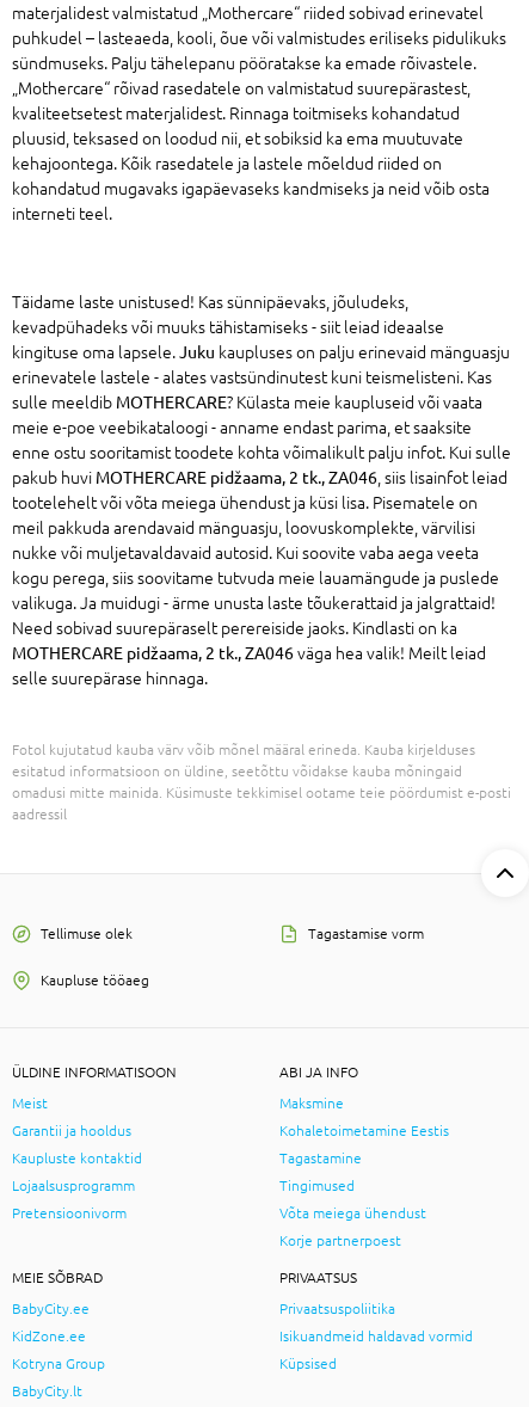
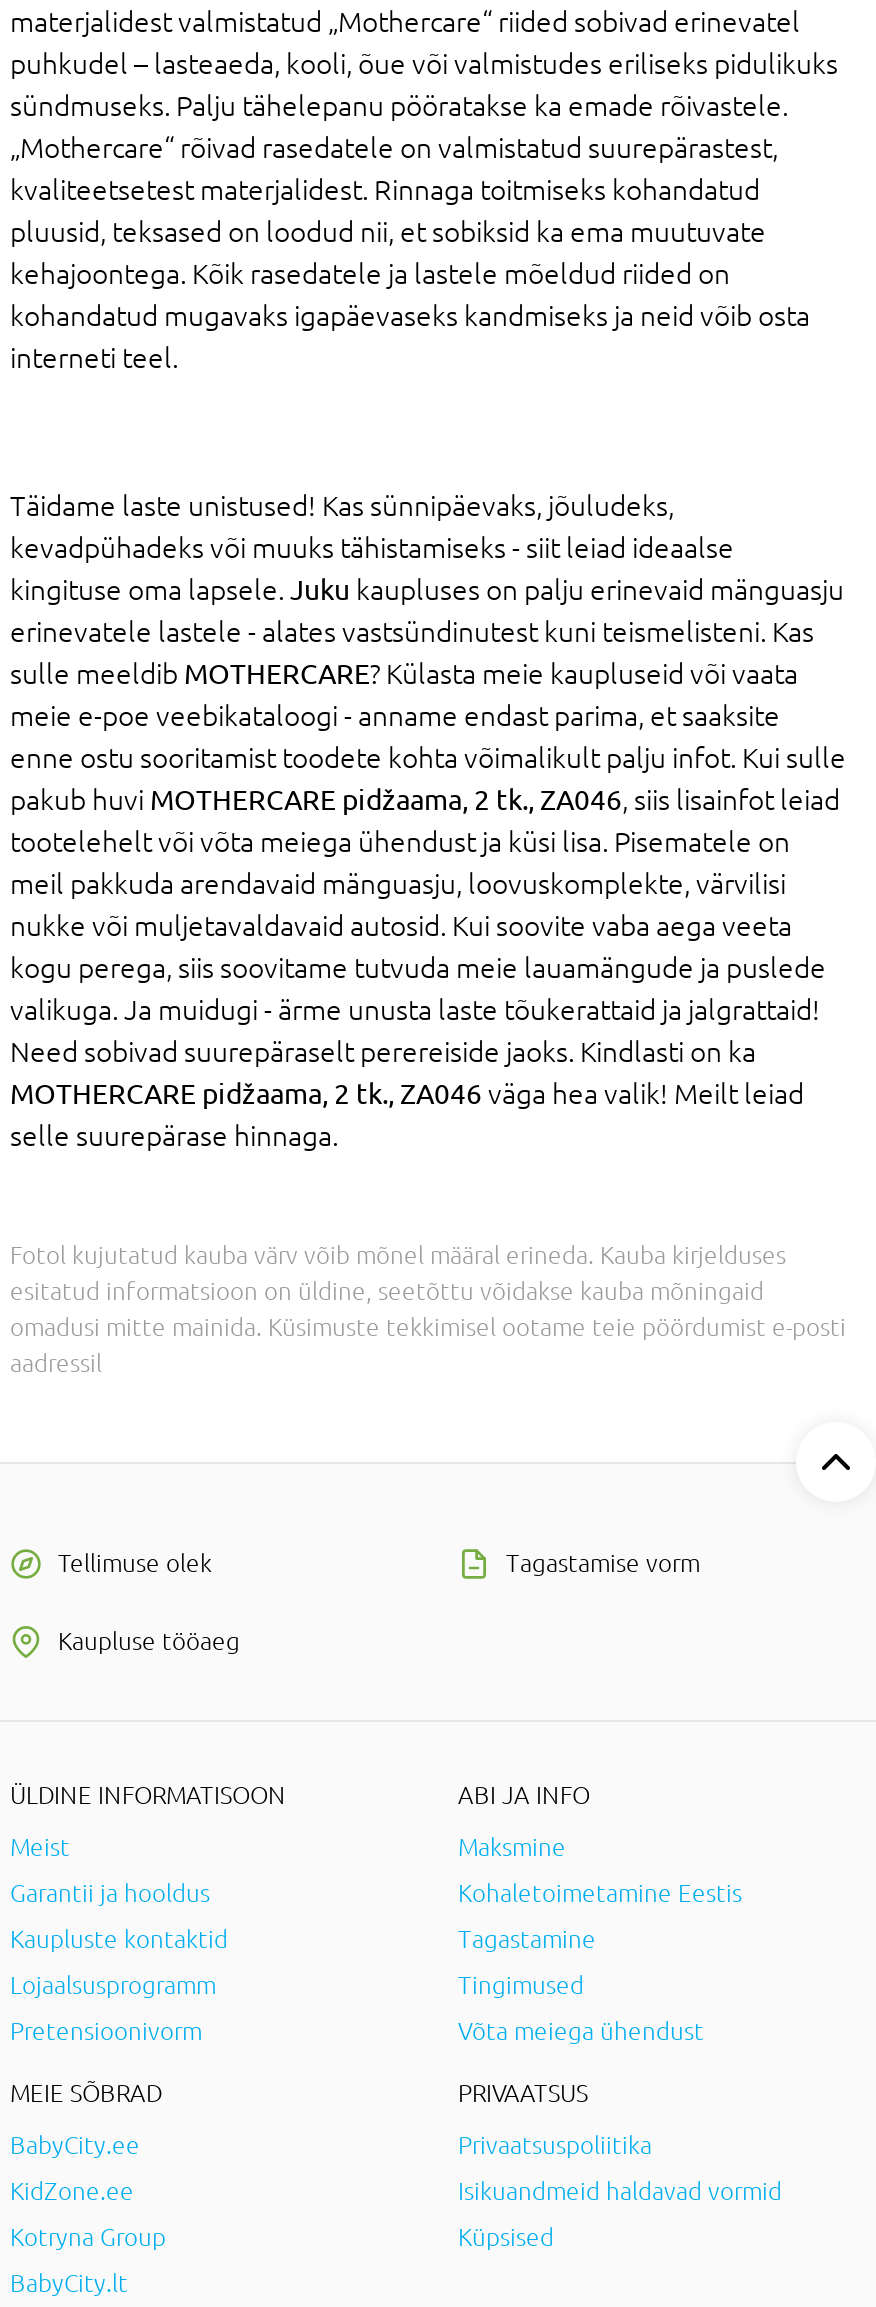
[279,1232,401,1249] Korje partnerpoest -> none

